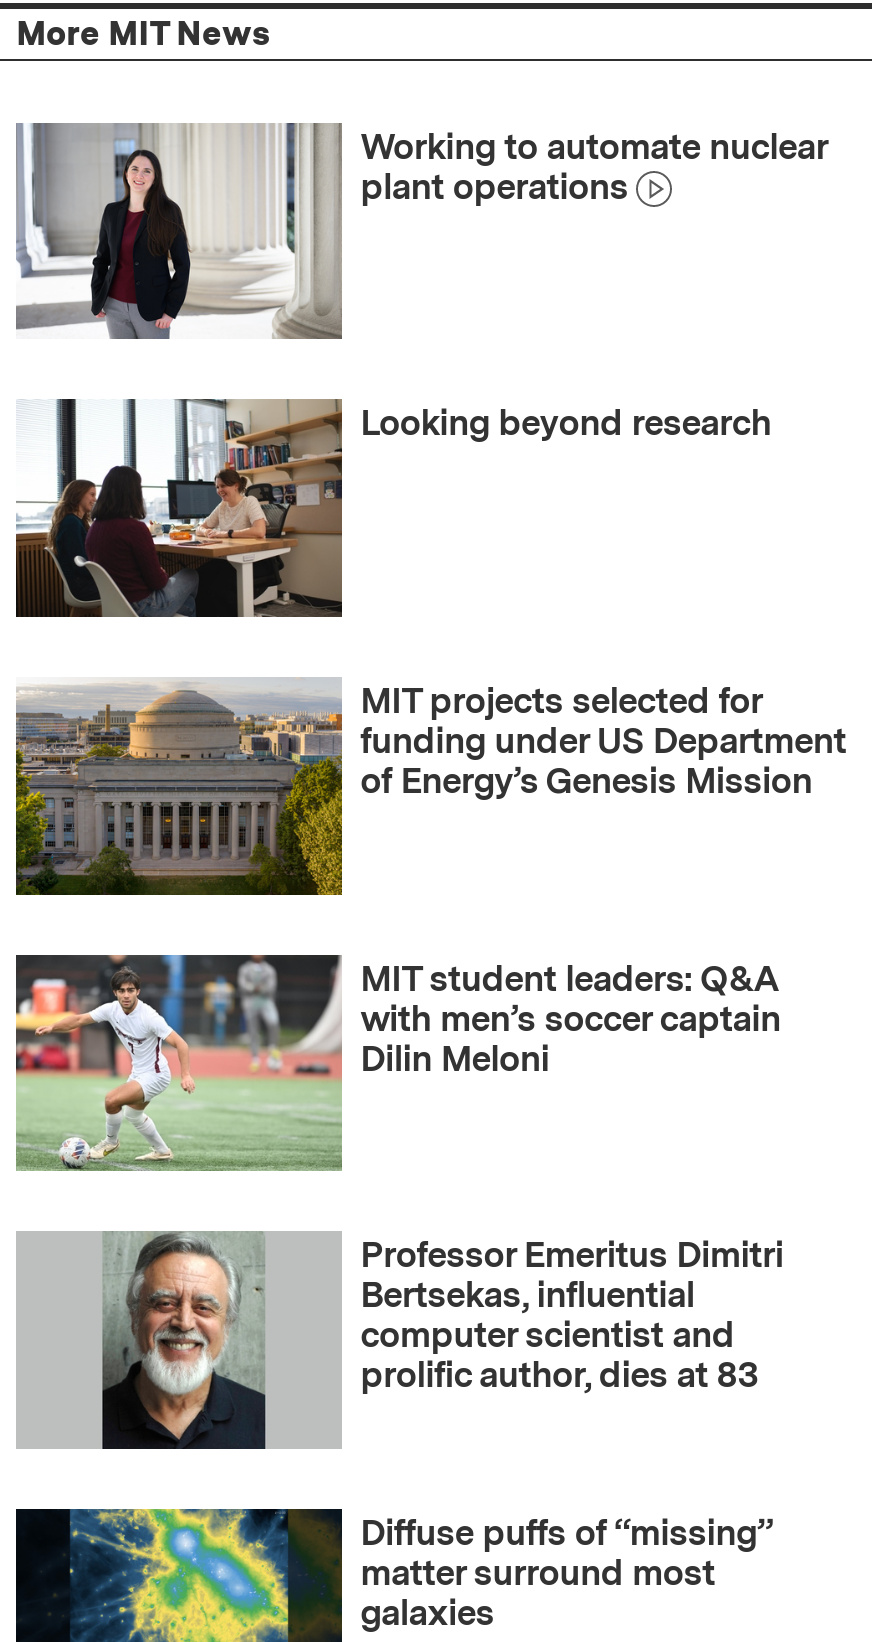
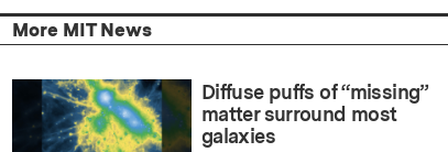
[16,121,826,341] [image] | Working to automate nuclear | plant operations -> none
[14,397,771,619] [image] | Looking beyond research -> none
[14,677,846,897] [image] | MIT projects selected for | funding under US Department | of Energy’s Genesis Mission -> none
[14,953,781,1173] [image] | MIT student leaders: Q&A | with men’s soccer captain | Dilin Meloni -> none
[16,1229,783,1449] [image] | Professor Emeritus Dimitri | Bertsekas, influential | computer scientist and | prolific author, dies at 83 -> none

